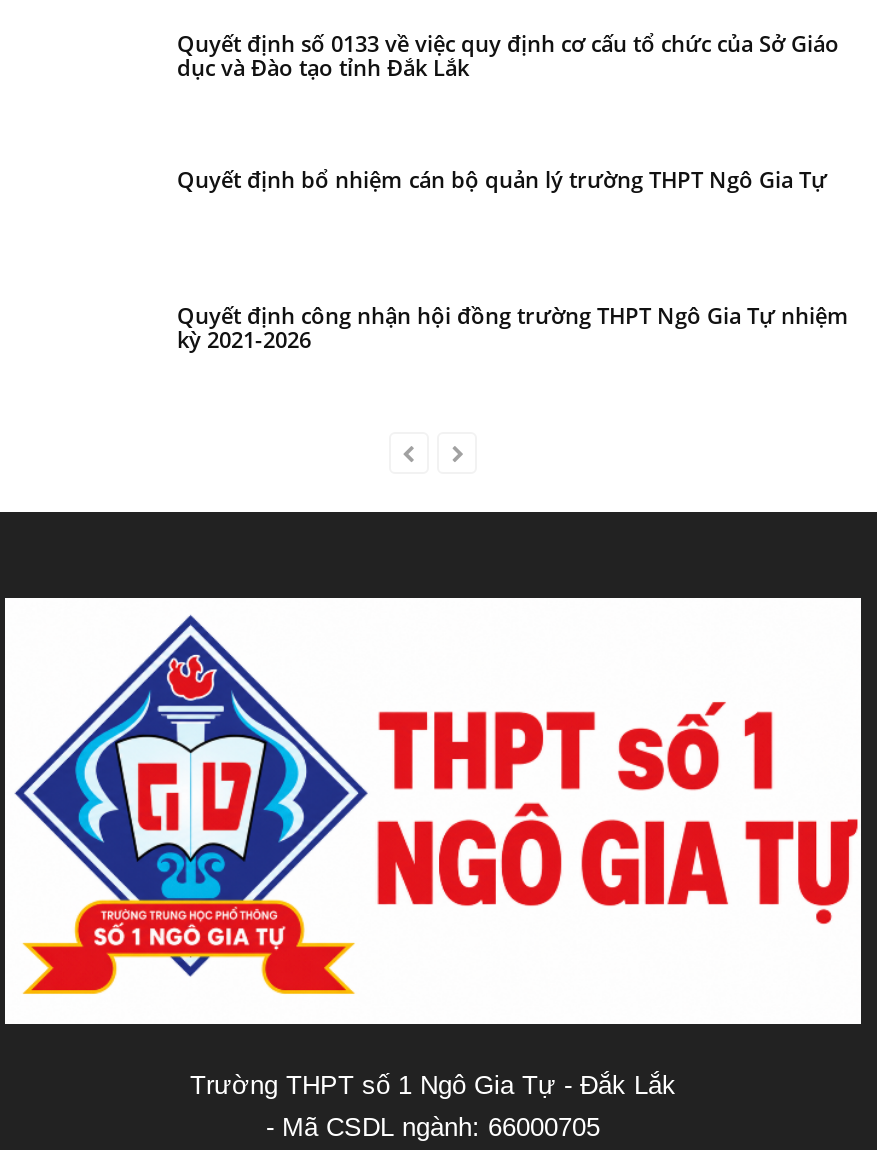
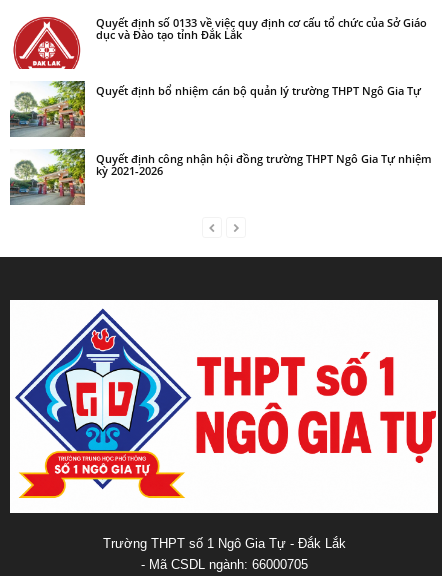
none -> [12,16,81,70] [image]
none -> [9,80,86,138] [image]
none -> [9,148,86,206] [image]

